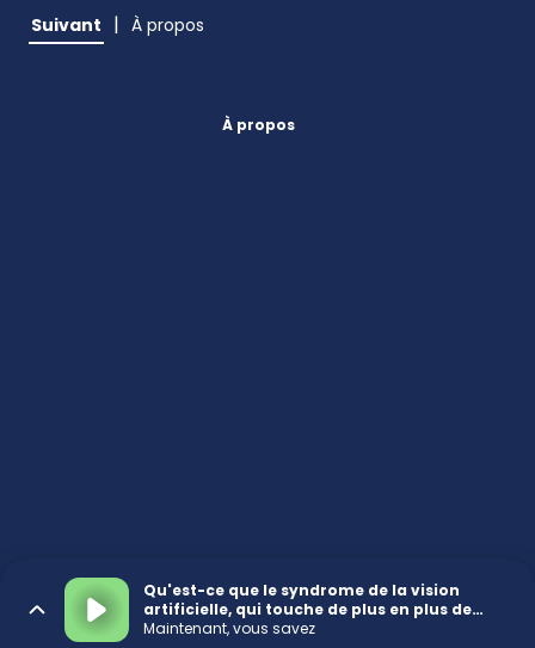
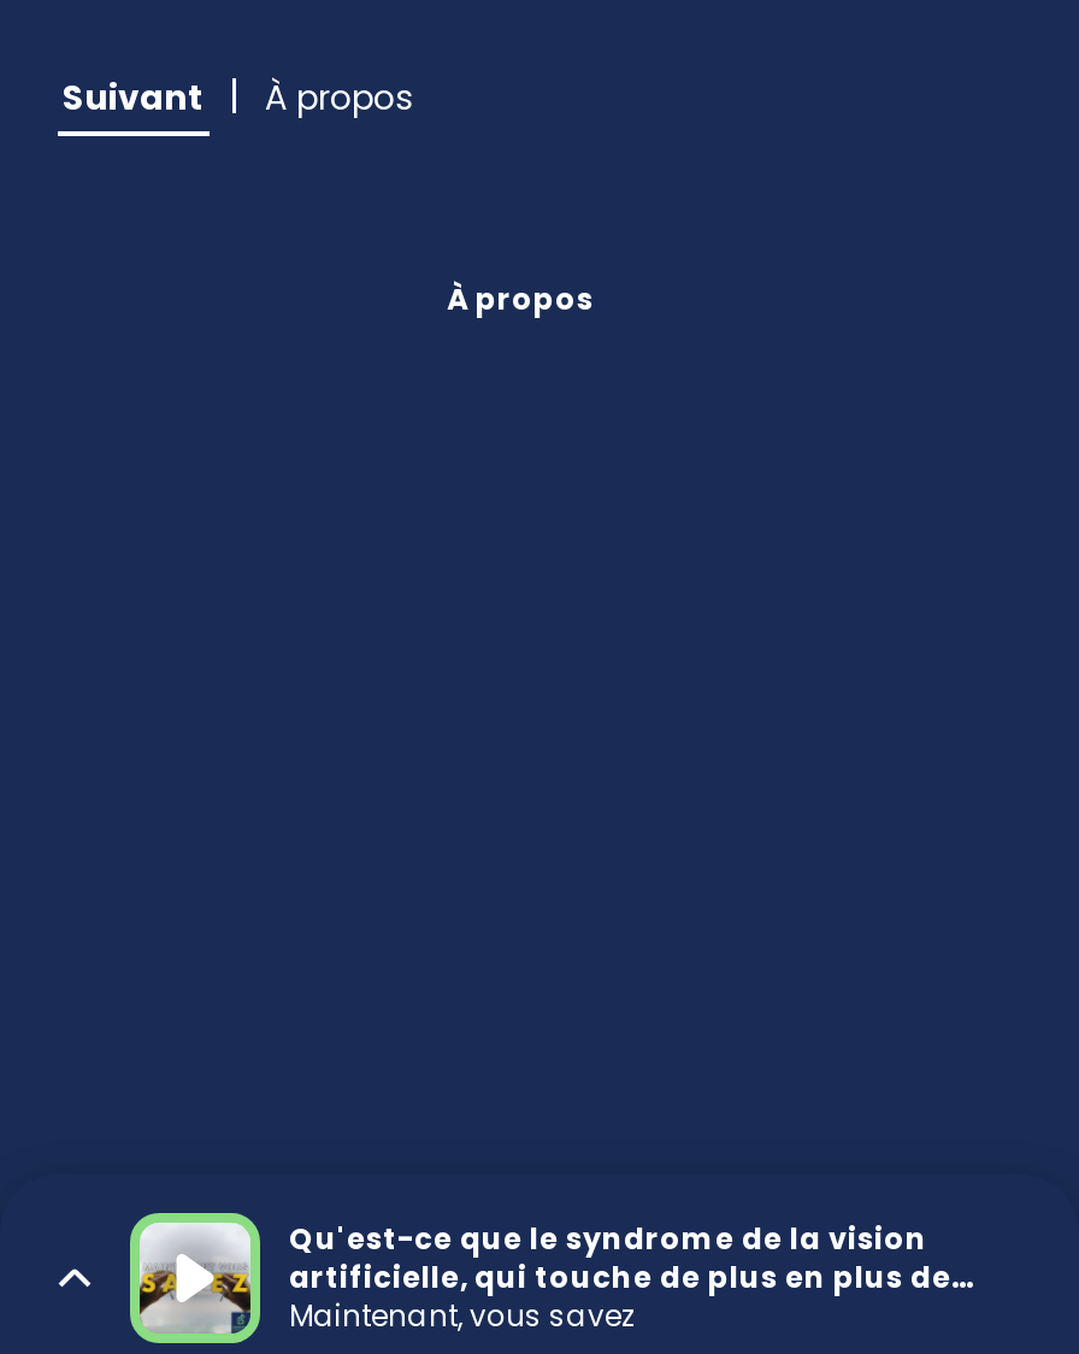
[69,582,124,637] [image] -> [137,1220,253,1336] [image]

